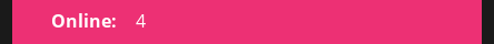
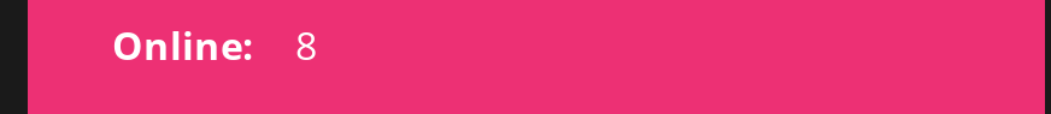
[51,8,146,33] Online: 4 -> [112,18,317,71] Online: 8

